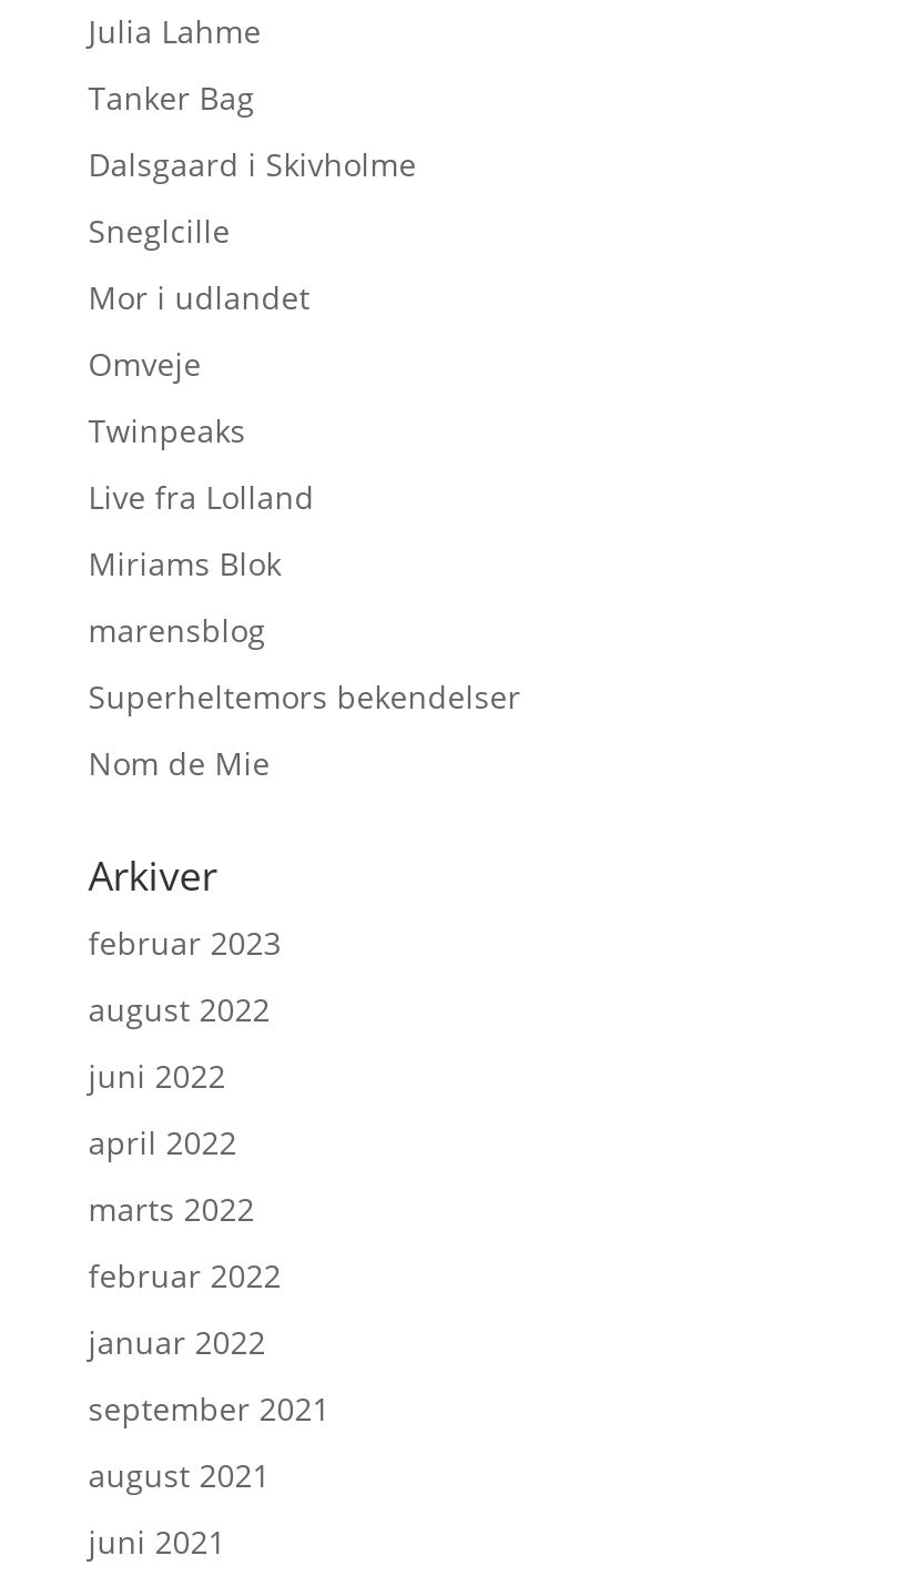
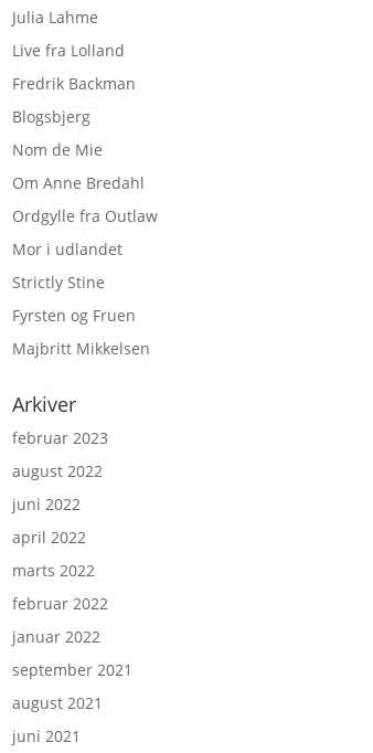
[88,77,417,451] Tanker Bag | Dalsgaard i Skivholme | Sneglcille | Omveje | Twinpeaks -> none
moved [88,276,310,318] -> [12,238,122,259]: Mor i udlandet
moved [88,476,315,518] -> [12,40,124,61]: Live fra Lolland
[88,542,521,718] Miriams Blok | marensblog | Superheltemors bekendelser -> [12,73,136,127] Fredrik Backman | Blogsbjerg
moved [88,742,270,784] -> [12,139,102,160]: Nom de Mie
none -> [12,172,158,359] Om Anne Bredahl | Ordgylle fra Outlaw | Strictly Stine | Fyrsten og Fruen | Majbritt Mikkelsen

